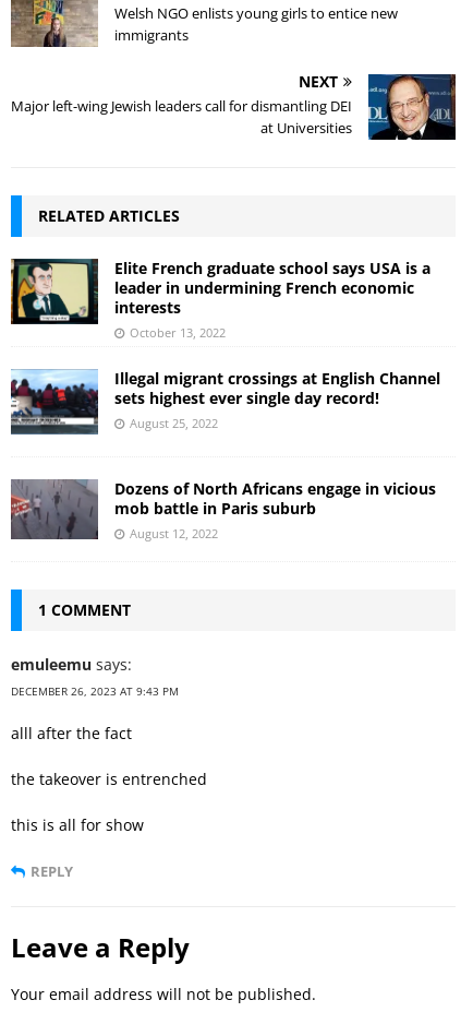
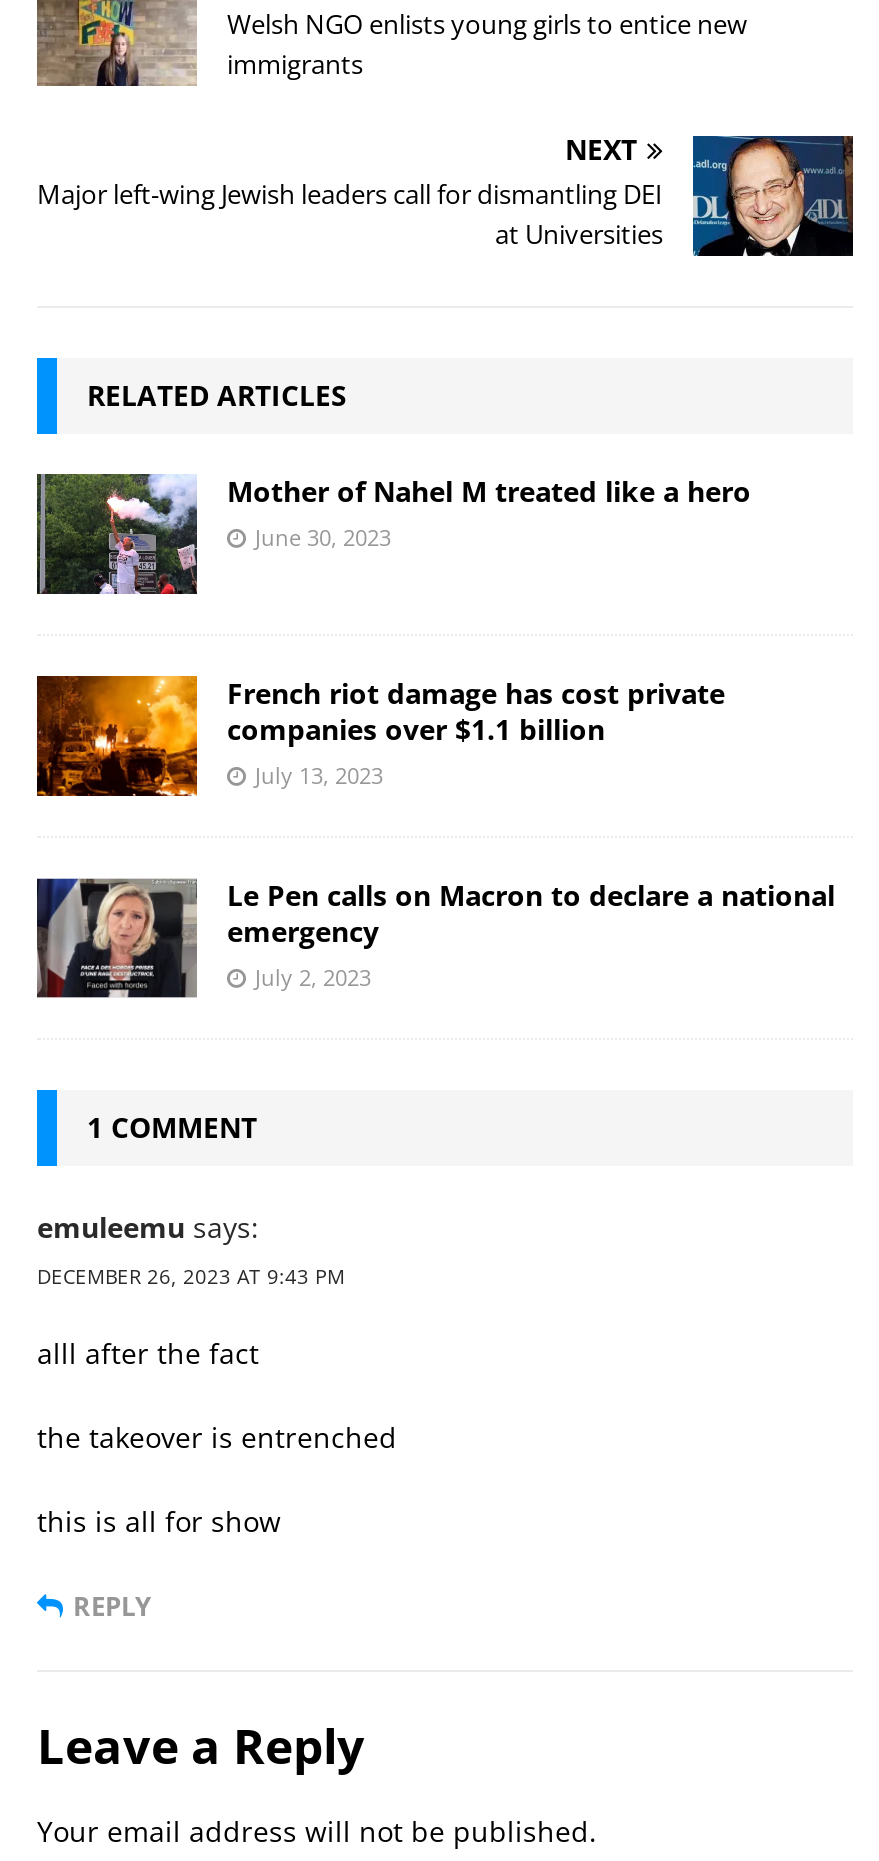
[10,257,430,340] [image] | Elite French graduate school says USA is a | leader in undermining French economic | interests | October 13, 2022 -> [35,471,751,596] [image] | Mother of Nahel M treated like a hero | June 30, 2023
[10,368,440,436] [image] | Illegal migrant crossings at English Channel | sets highest ever single day record! | August 25, 2022 -> [35,674,725,798] [image] | French riot damage has cost private | companies over $1.1 billion | July 13, 2023
[10,478,436,541] [image] | Dozens of North Africans engage in vicious | mob battle in Paris suburb | August 12, 2022 -> [35,876,835,998] [image] | Le Pen calls on Macron to declare a national | emergency | July 2, 2023

